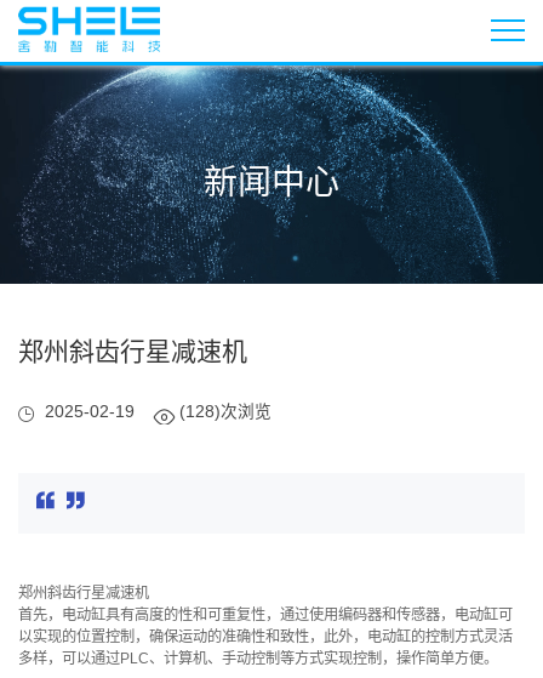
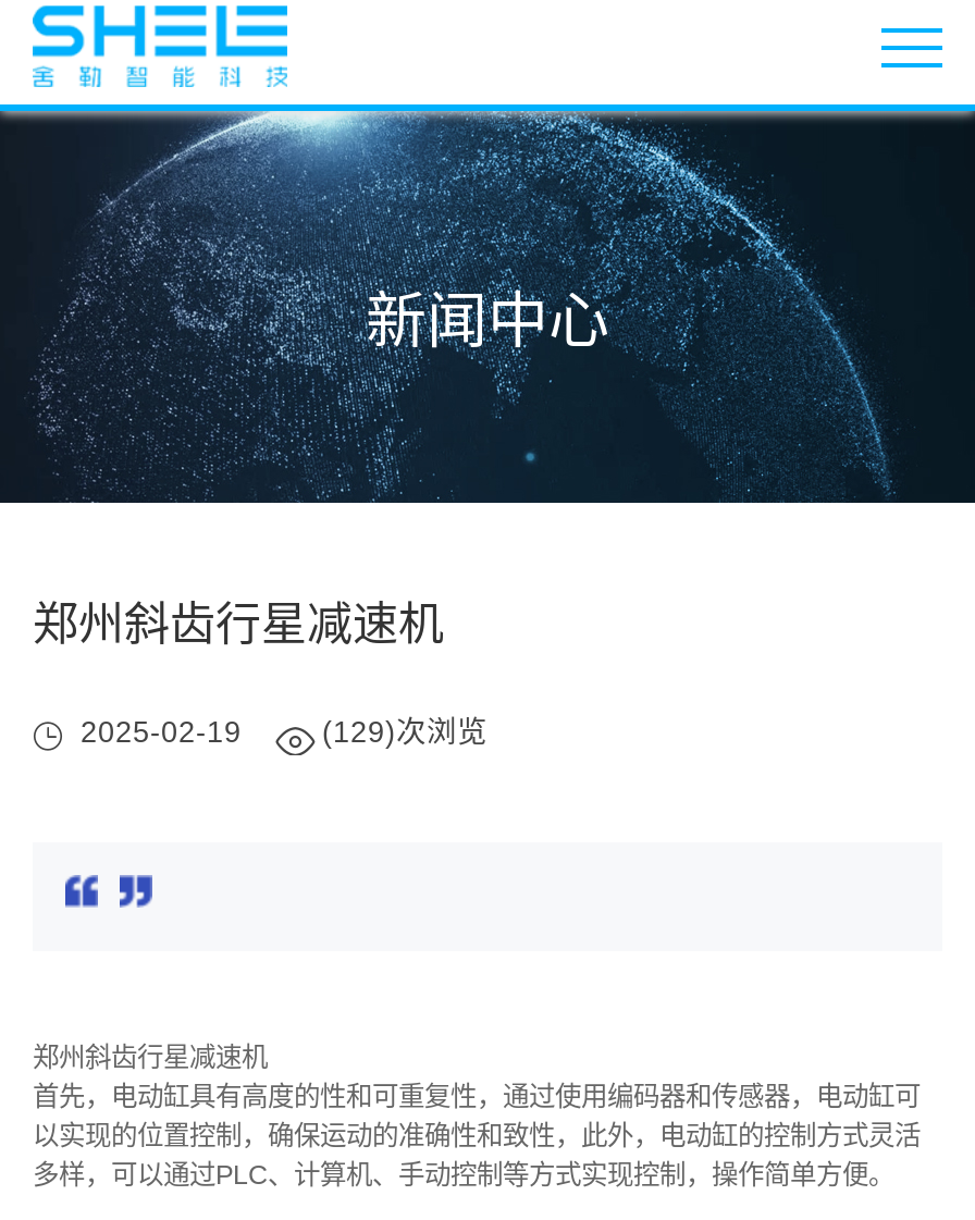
[179,403,271,421] (128)次浏览 -> [322,716,487,749] (129)次浏览

